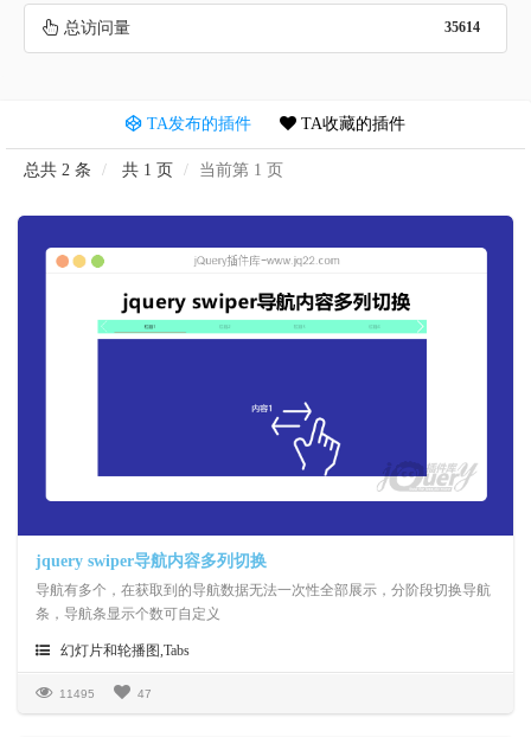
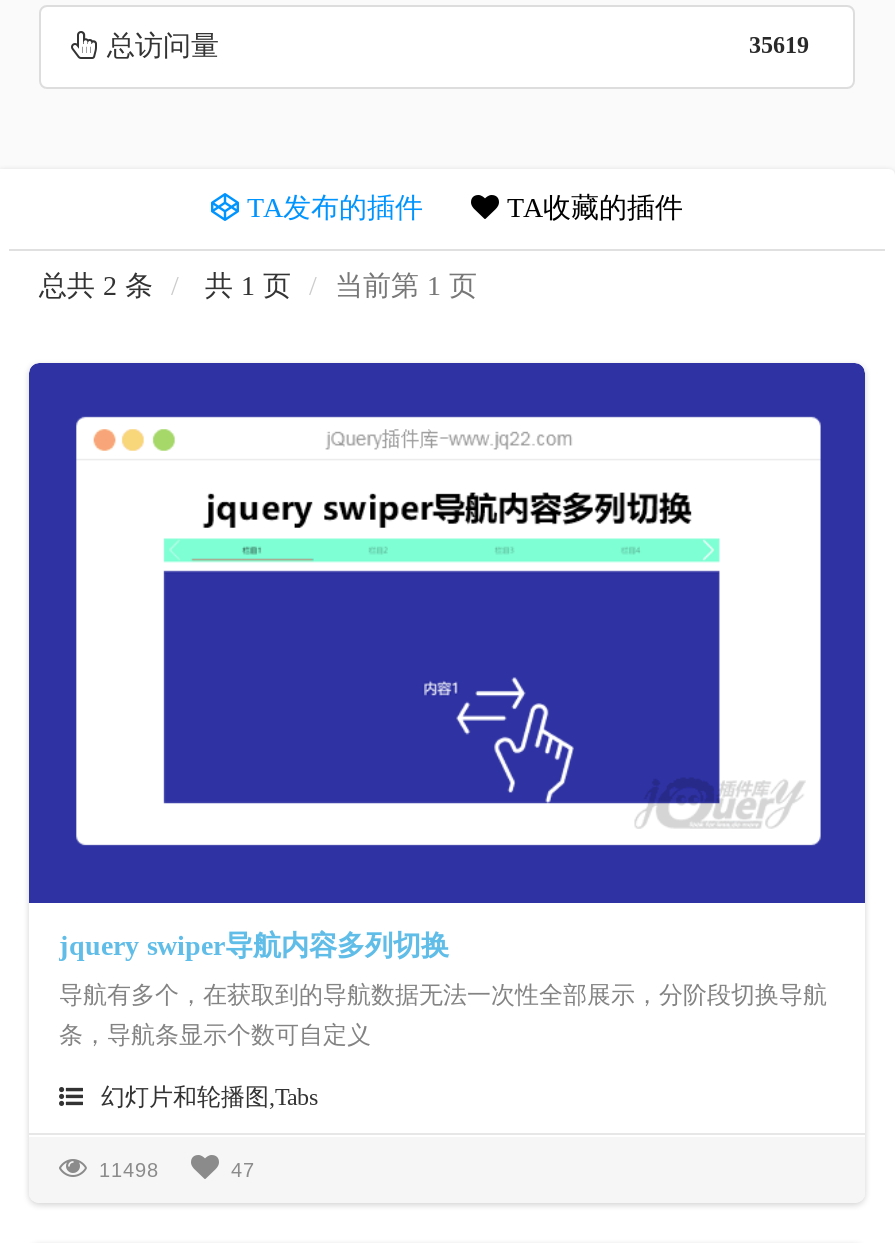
[444,19,480,36] 35614 -> [749,31,809,59] 35619
[52,687,95,700] 11495 -> [87,1158,159,1180] 11498

